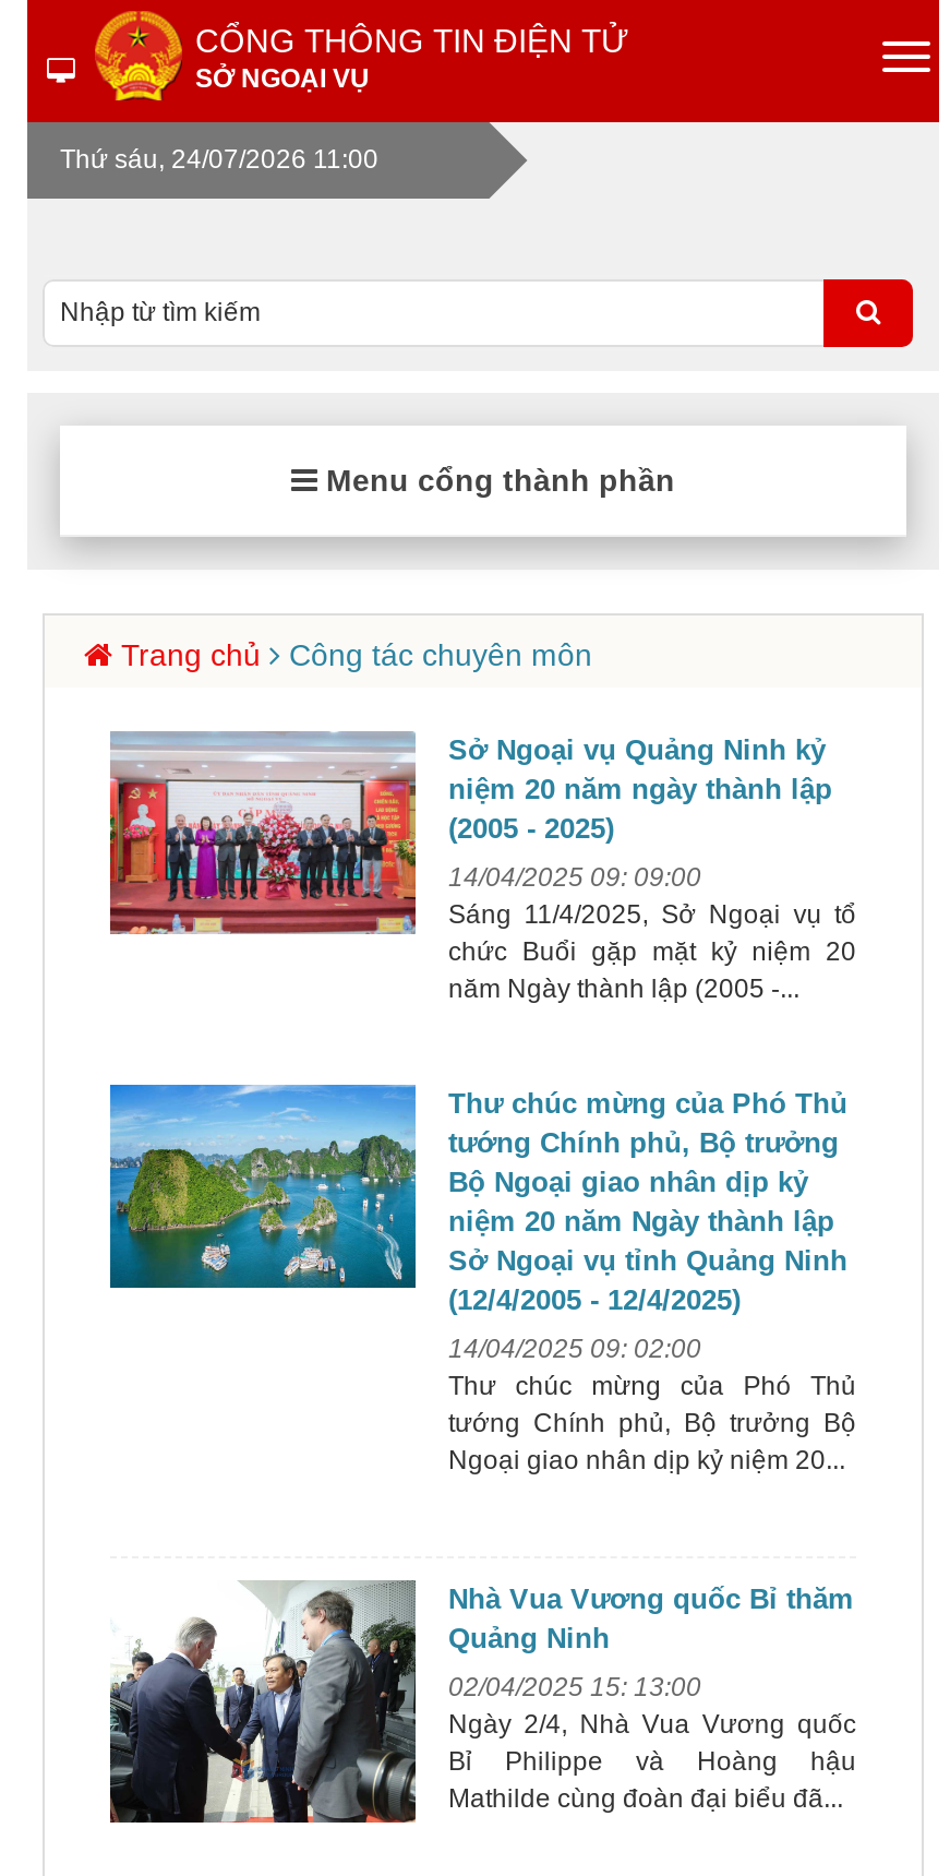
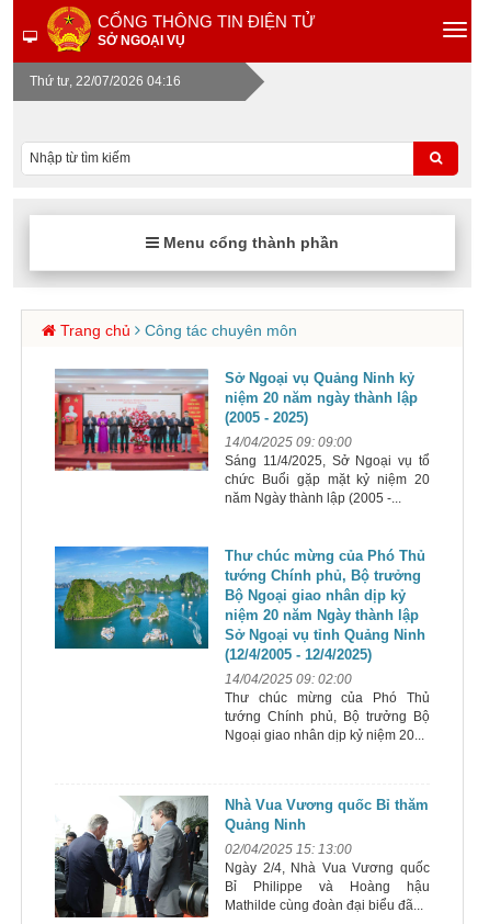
[60,144,378,175] Thứ sáu, 24/07/2026 11:00 -> [30,74,181,89] Thứ tư, 22/07/2026 04:16

